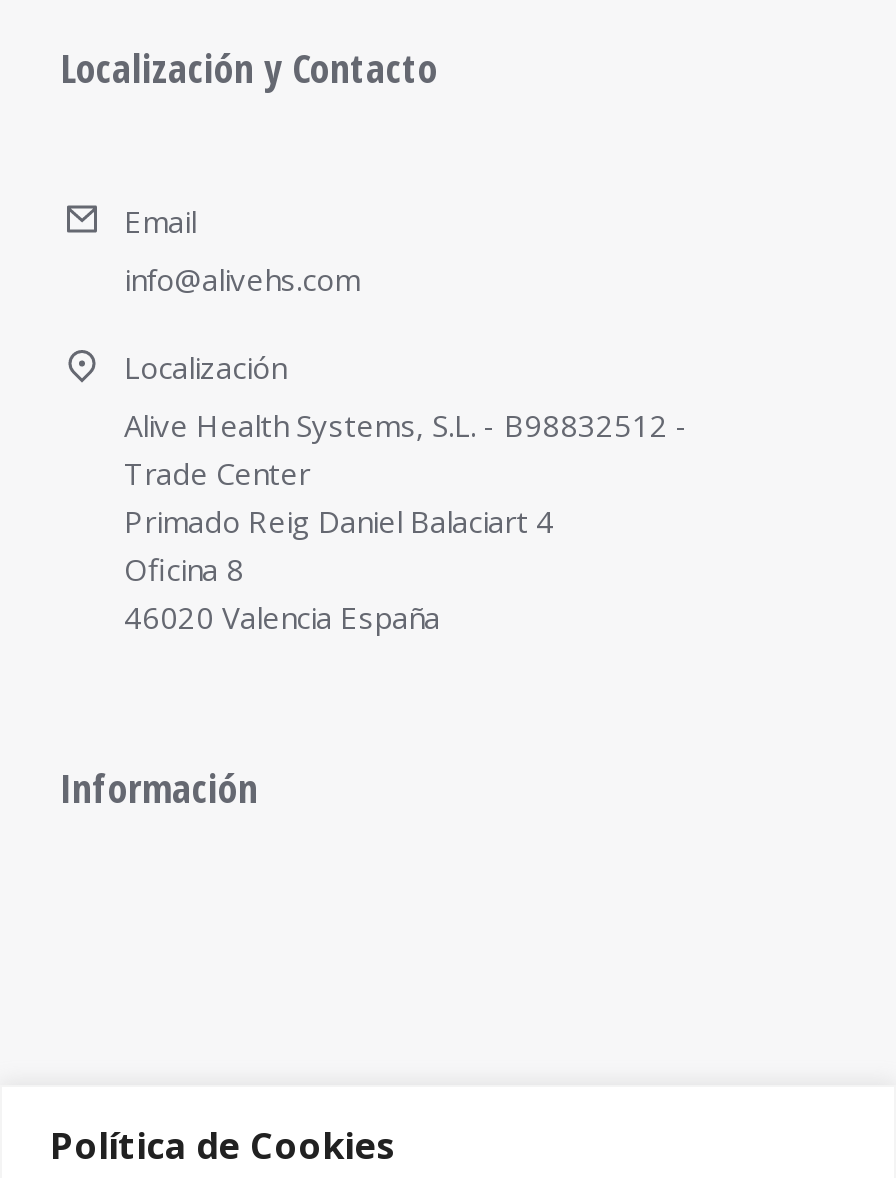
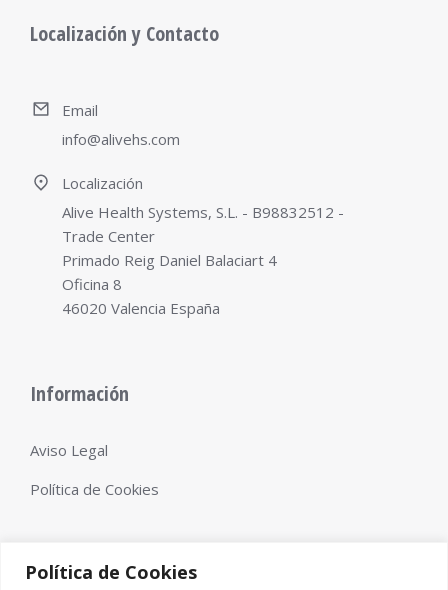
none -> [30,440,159,499] Aviso Legal | Política de Cookies

